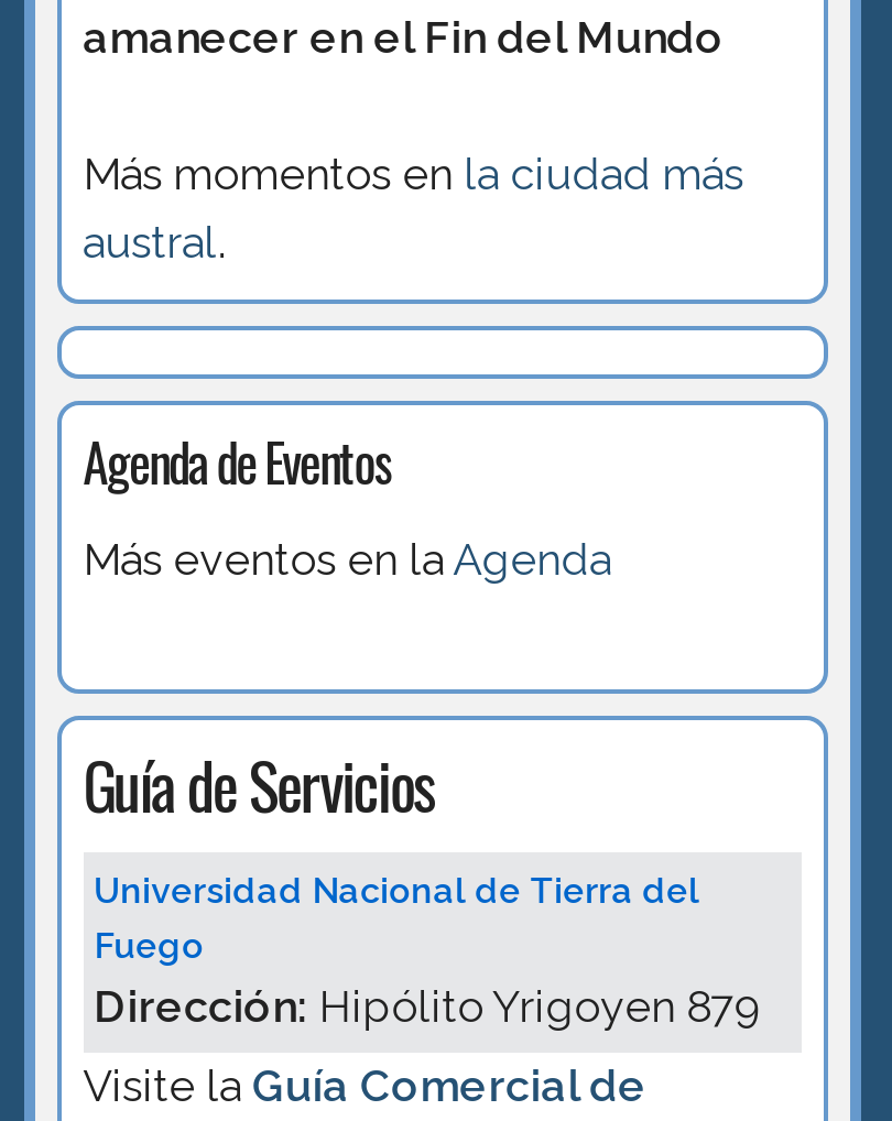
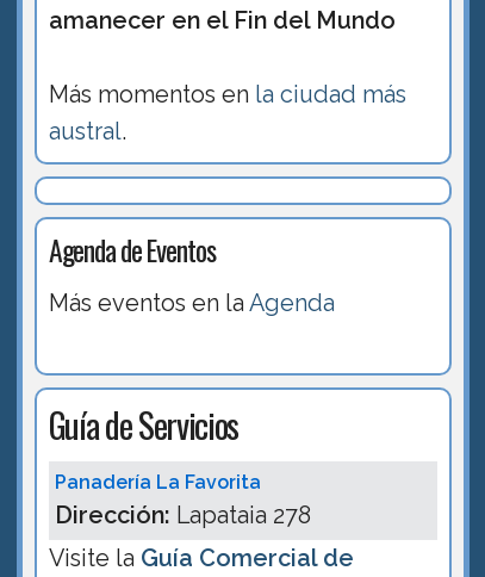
[94,871,761,1034] Universidad Nacional de Tierra del | Fuego | Dirección: Hipólito Yrigoyen 879 -> [54,471,311,530] Panadería La Favorita | Dirección: Lapataia 278

